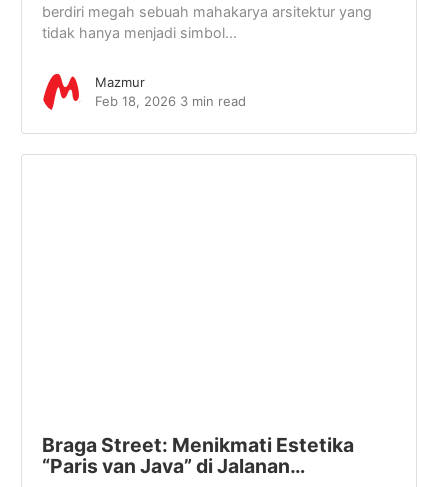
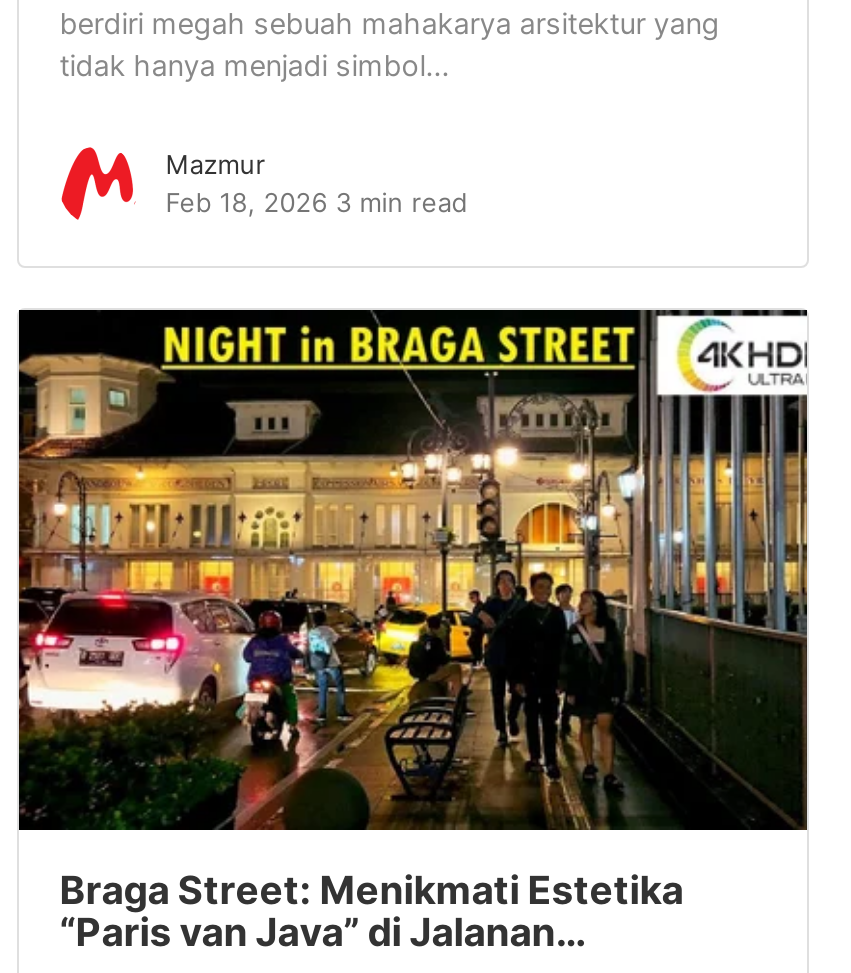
none -> [17,308,809,832] [image]

